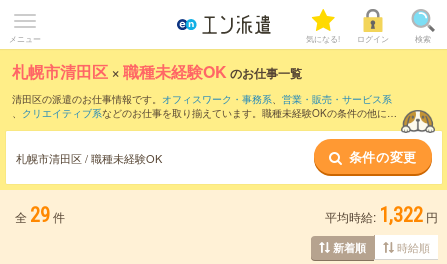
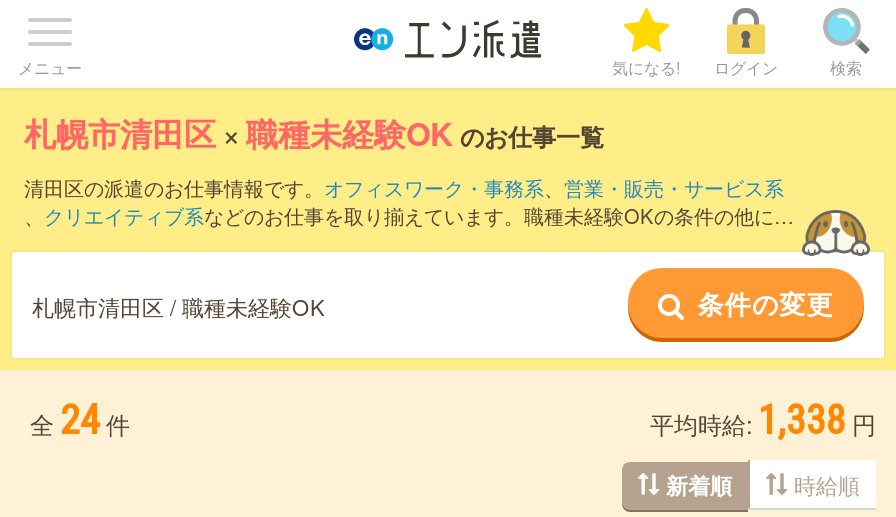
[15,203,65,227] 全 29 件 -> [30,396,130,444] 全 24 件
[325,203,438,227] 平均時給: 1,322 円 -> [650,396,876,444] 平均時給: 1,338 円

